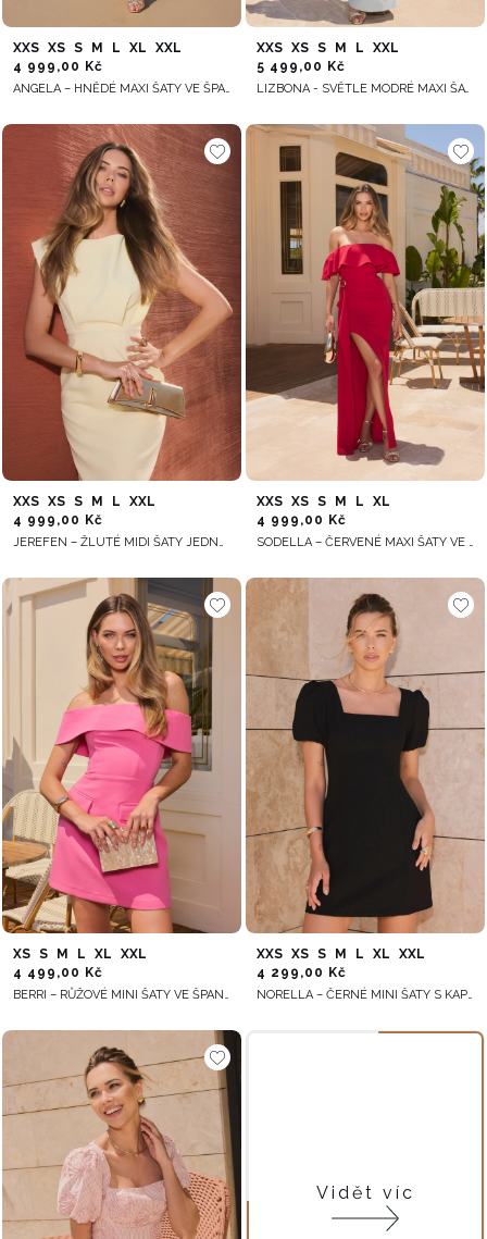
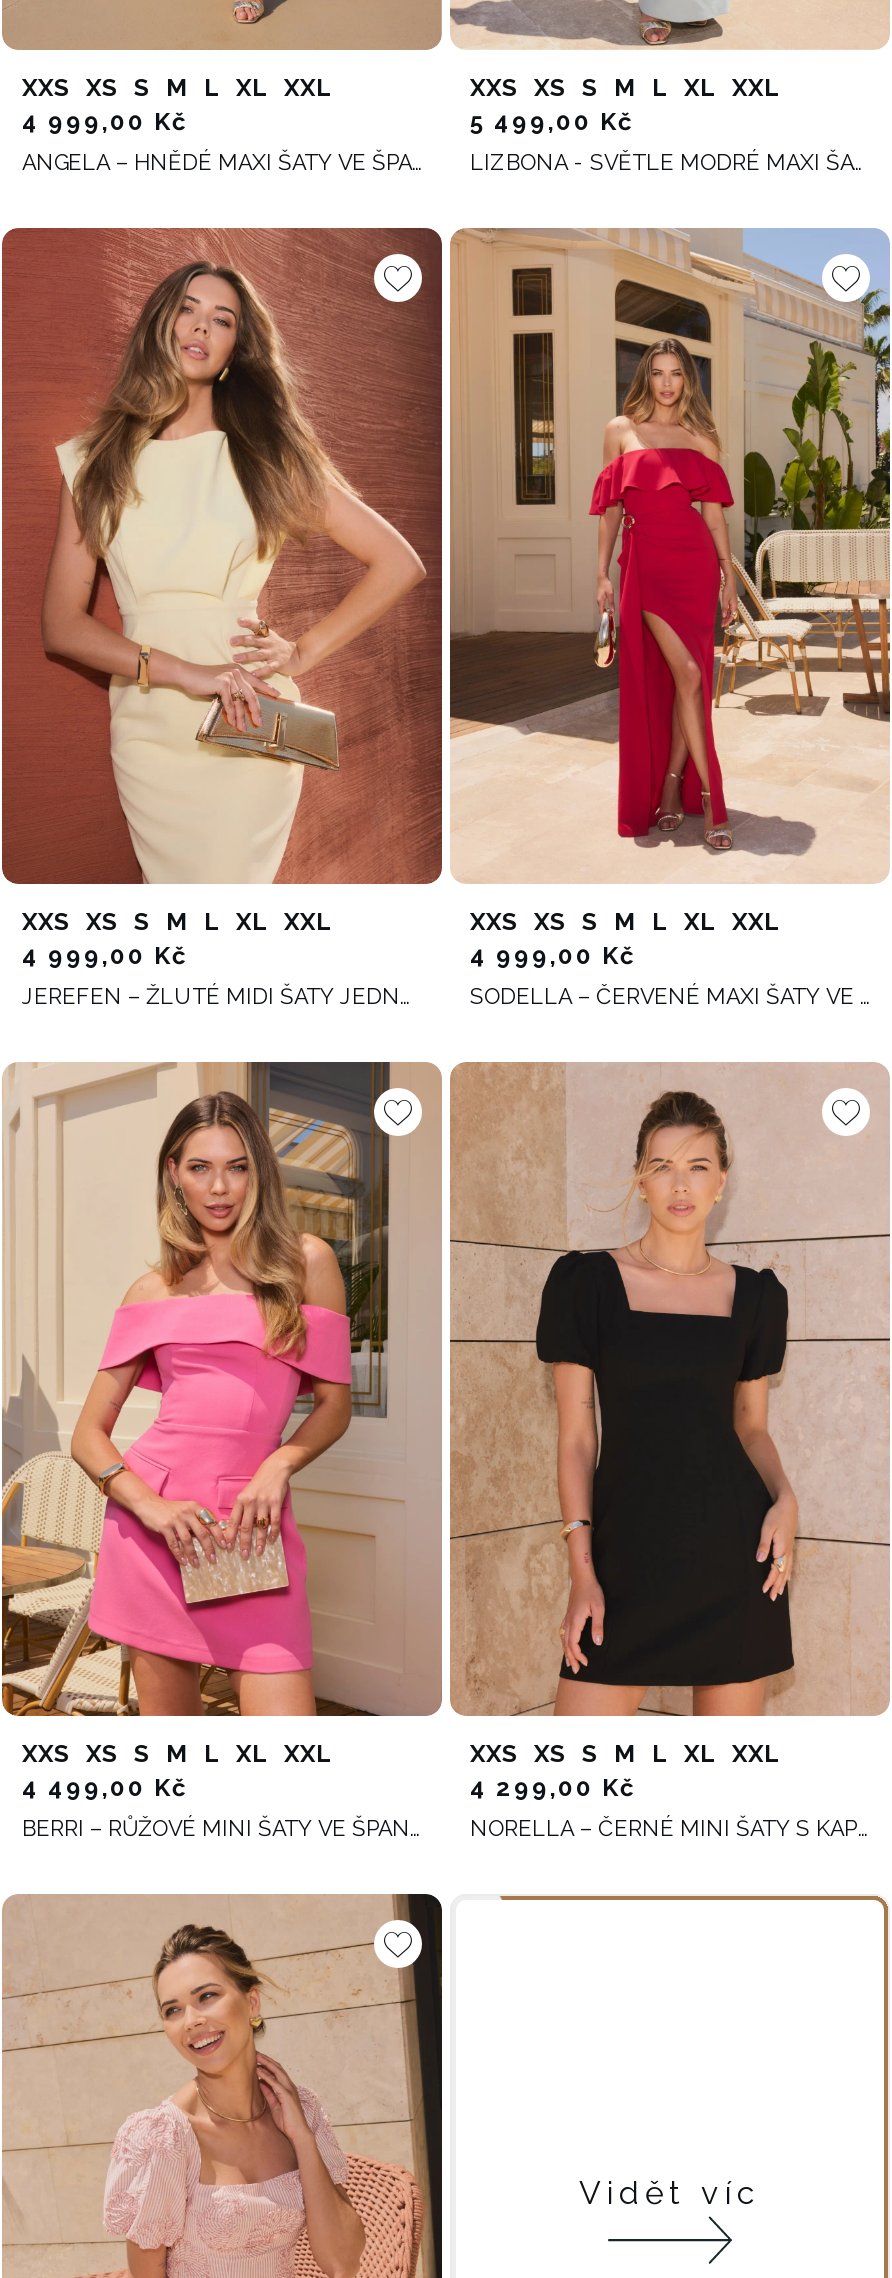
[257,41,399,56] XXS XS S M L XXL -> [470,75,780,103] XXS XS S M L XL XXL
[13,494,155,509] XXS XS S M L XXL -> [22,908,332,936] XXS XS S M L XL XXL
[257,494,390,509] XXS XS S M L XL -> [470,908,780,936] XXS XS S M L XL XXL
[13,947,147,962] XS S M L XL XXL -> [22,1740,332,1768] XXS XS S M L XL XXL

